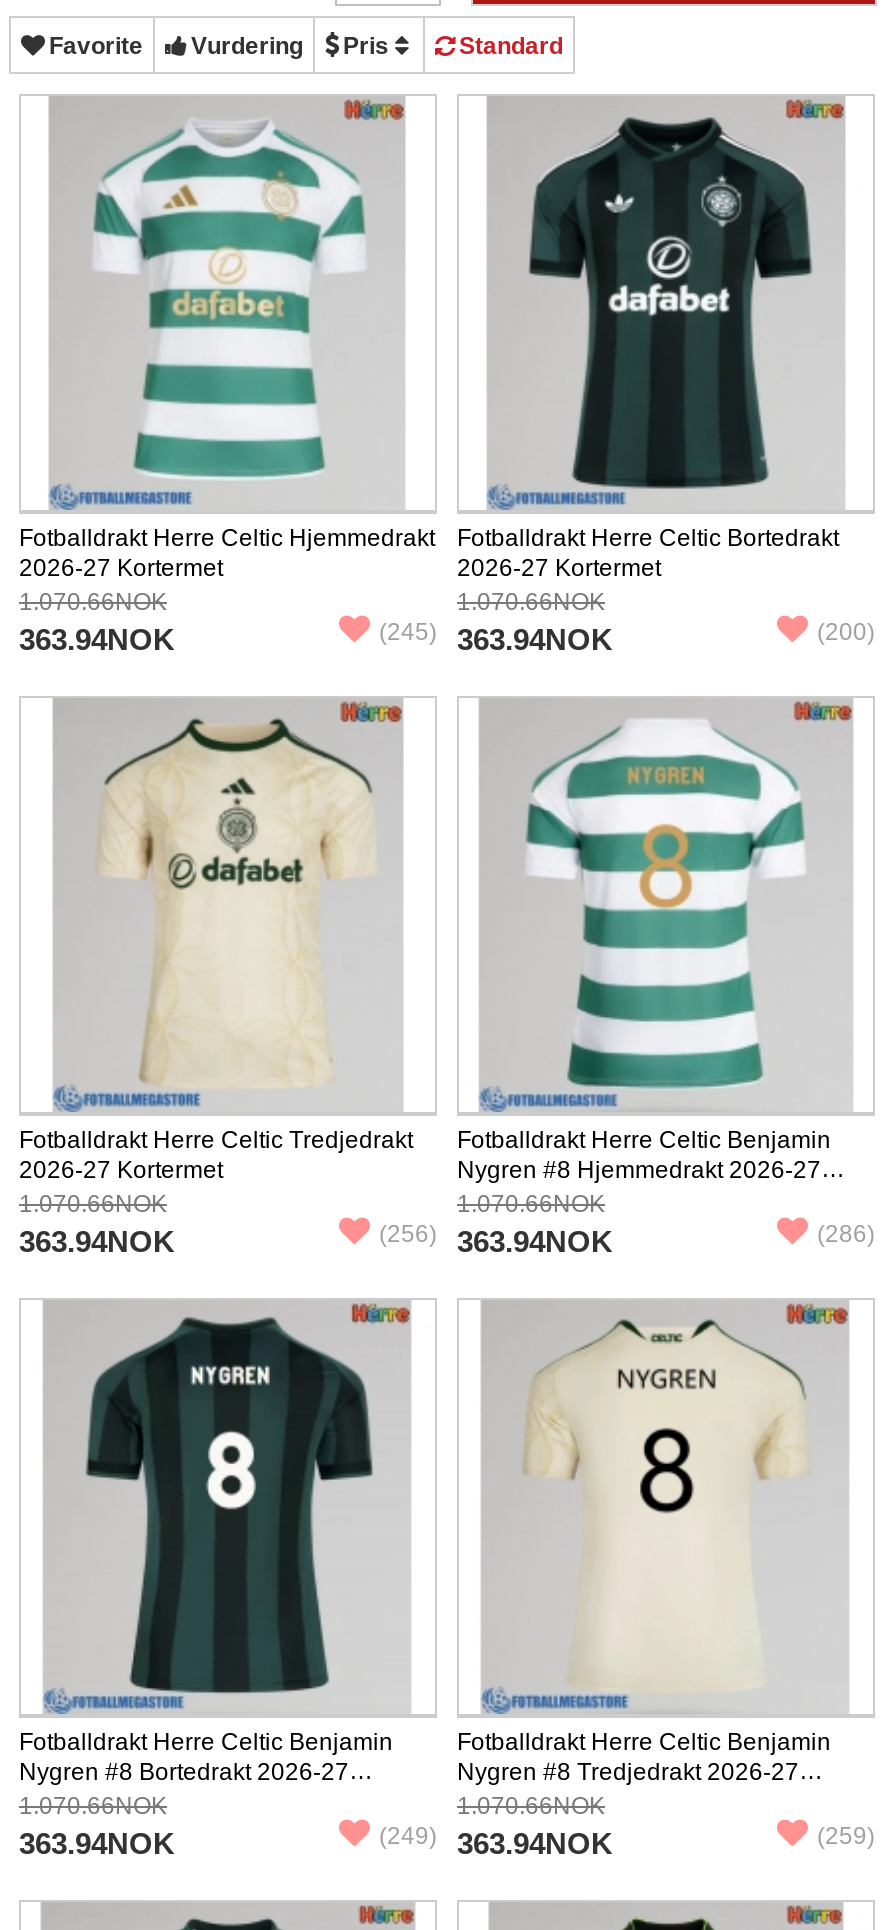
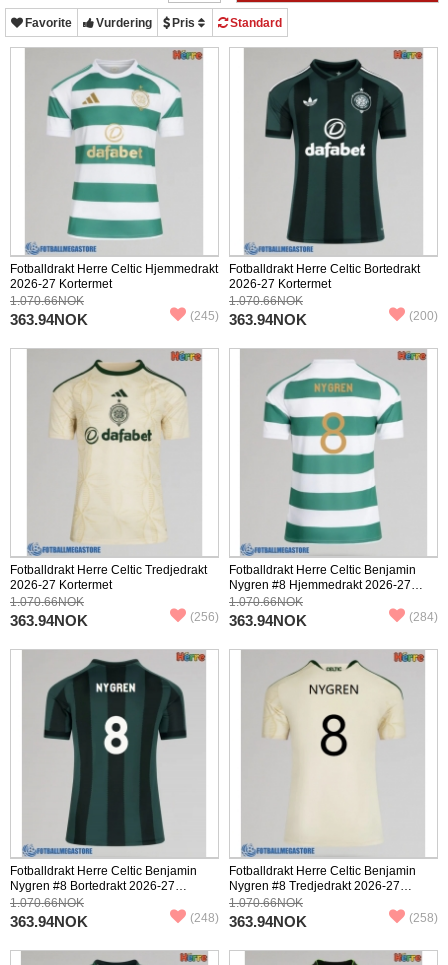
[817,1219,875,1247] (286) -> [409,609,438,623] (284)
[379,1821,613,1859] (249) 363.94NOK -> [190,910,307,929] (248) 363.94NOK
[817,1821,875,1849] (259) -> [409,910,438,924] (258)

